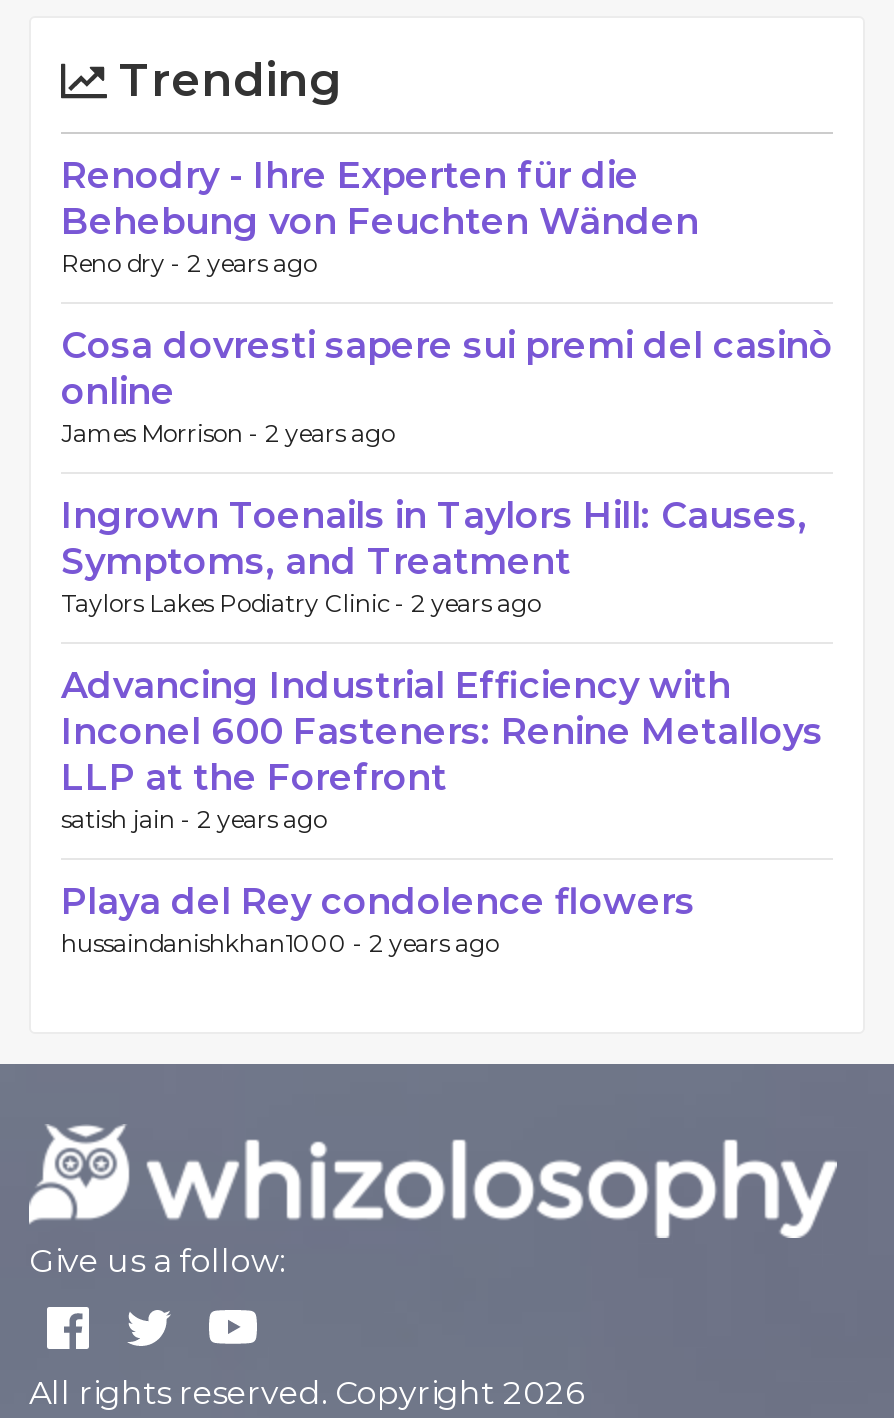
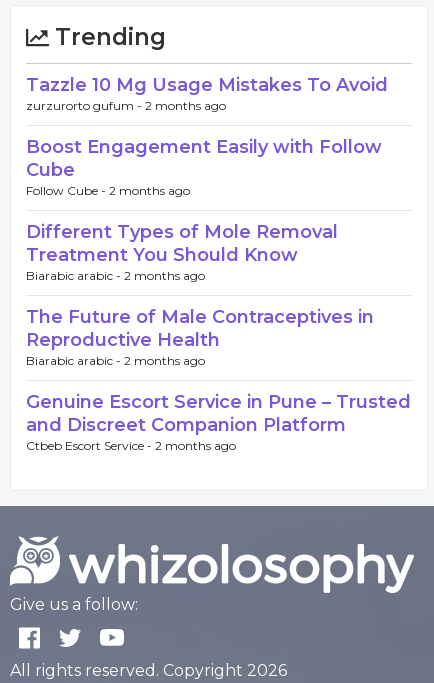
[61,154,699,278] Renodry - Ihre Experten für die | Behebung von Feuchten Wänden | Reno dry - 2 years ago -> [26,74,388,113] Tazzle 10 Mg Usage Mistakes To Avoid | zurzurorto gufum - 2 months ago
[61,324,833,448] Cosa dovresti sapere sui premi del casinò | online | James Morrison - 2 years ago -> [26,136,382,198] Boost Engagement Easily with Follow | Cube | Follow Cube - 2 months ago
[61,494,807,618] Ingrown Toenails in Taylors Hill: Causes, | Symptoms, and Treatment | Taylors Lakes Podiatry Clinic - 2 years ago -> [26,221,338,283] Different Types of Mole Removal | Treatment You Should Know | Biarabic arabic - 2 months ago
[61,664,823,834] Advancing Industrial Efficiency with | Inconel 600 Fasteners: Renine Metalloys | LLP at the Forefront | satish jain - 2 years ago -> [26,306,374,368] The Future of Male Contraceptives in | Reproductive Health | Biarabic arabic - 2 months ago
[61,880,695,958] Playa del Rey condolence flowers | hussaindanishkhan1000 - 2 years ago -> [26,391,411,453] Genuine Escort Service in Pune – Trusted | and Discreet Companion Platform | Ctbeb Escort Service - 2 months ago

